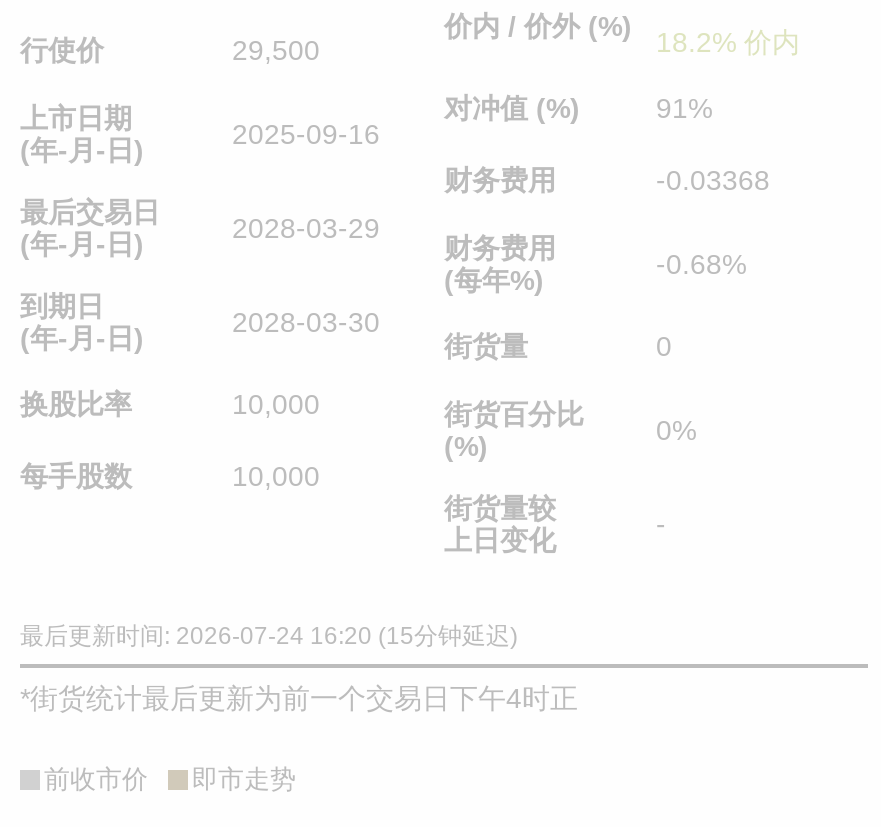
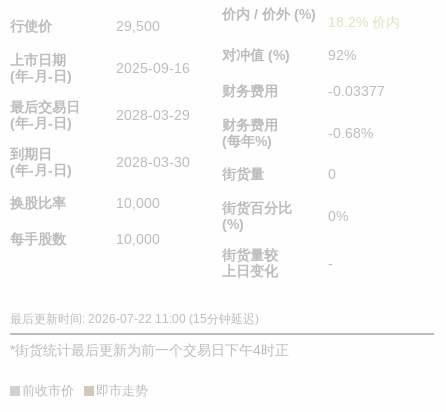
[656,92,712,124] 91% -> [328,47,356,63] 92%
[656,164,770,196] -0.03368 -> [328,83,385,99] -0.03377
[20,622,518,650] 最后更新时间: 2026-07-24 16:20 (15分钟延迟) -> [10,312,259,326] 最后更新时间: 2026-07-22 11:00 (15分钟延迟)

